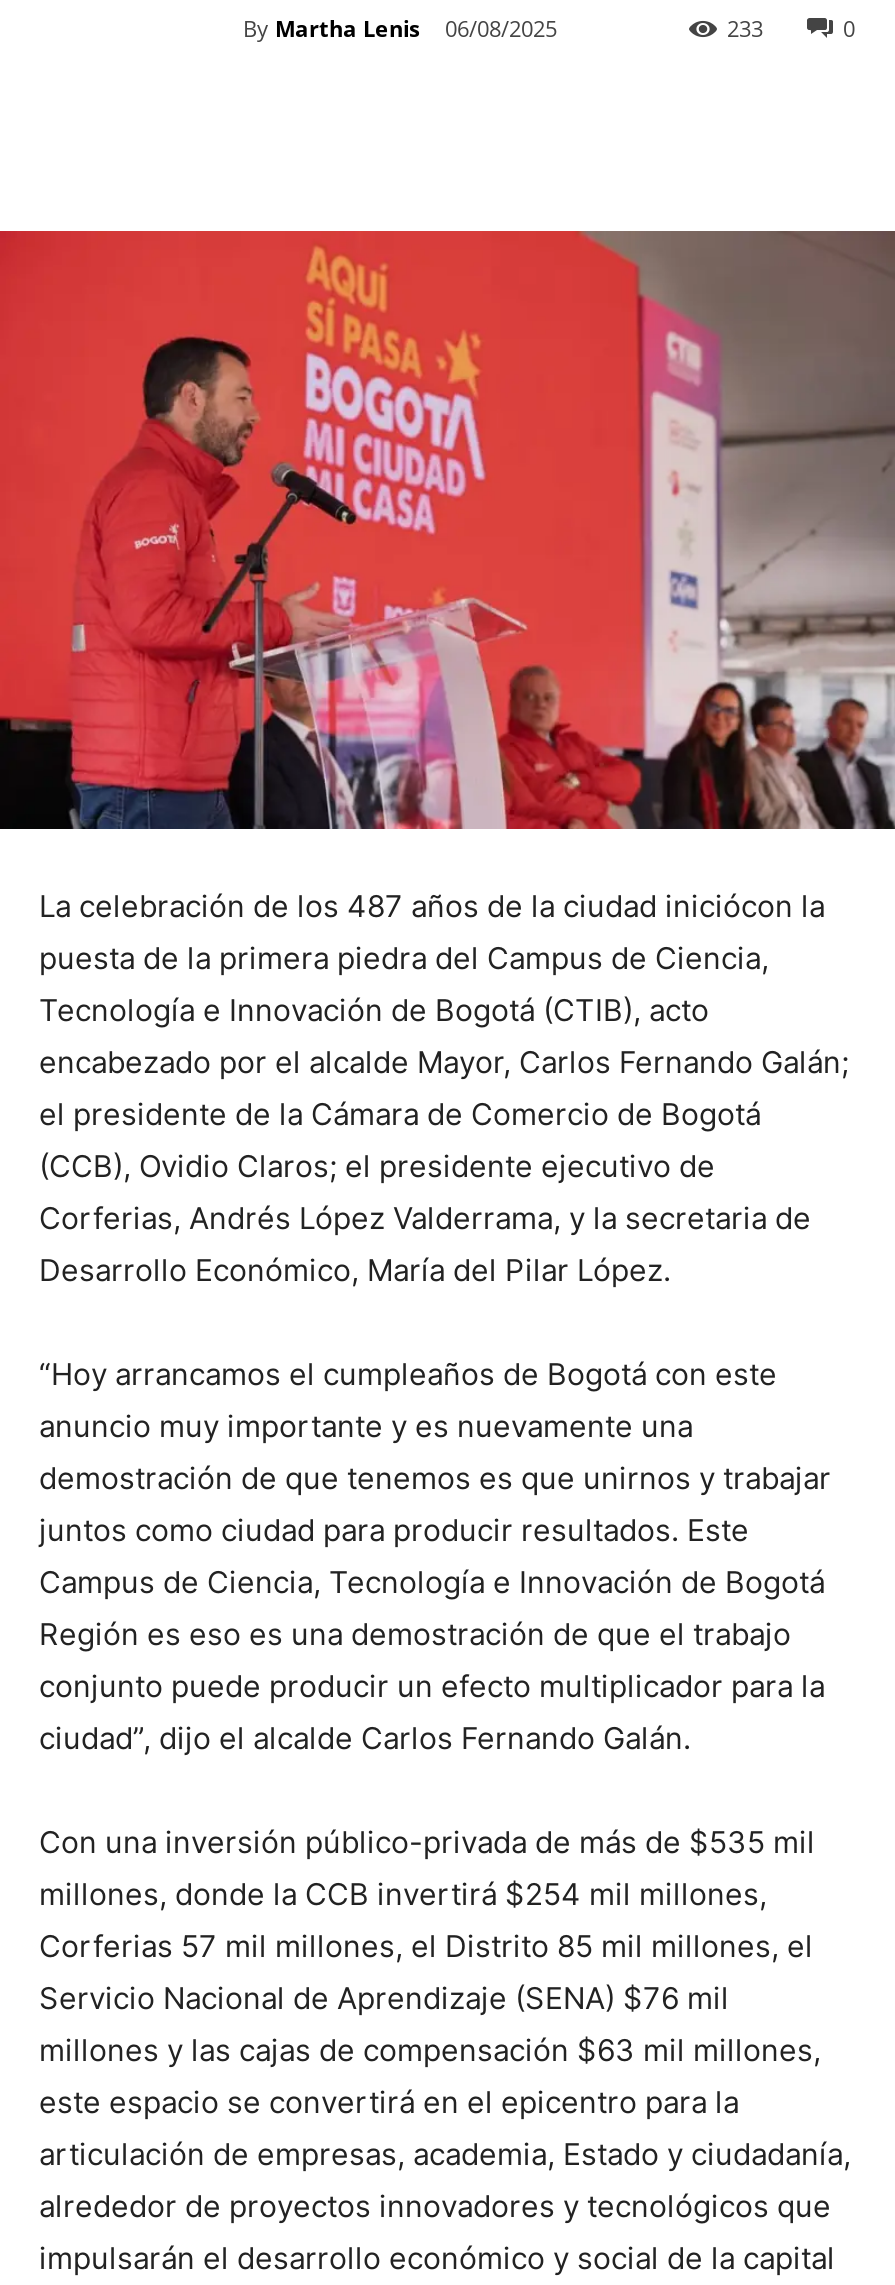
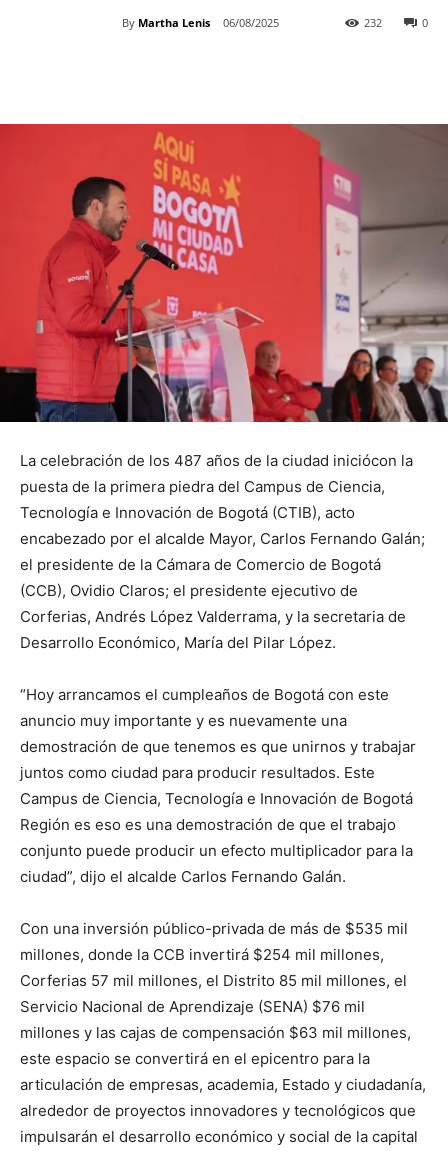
[727,13,763,43] 233 -> [364,15,382,30] 232

